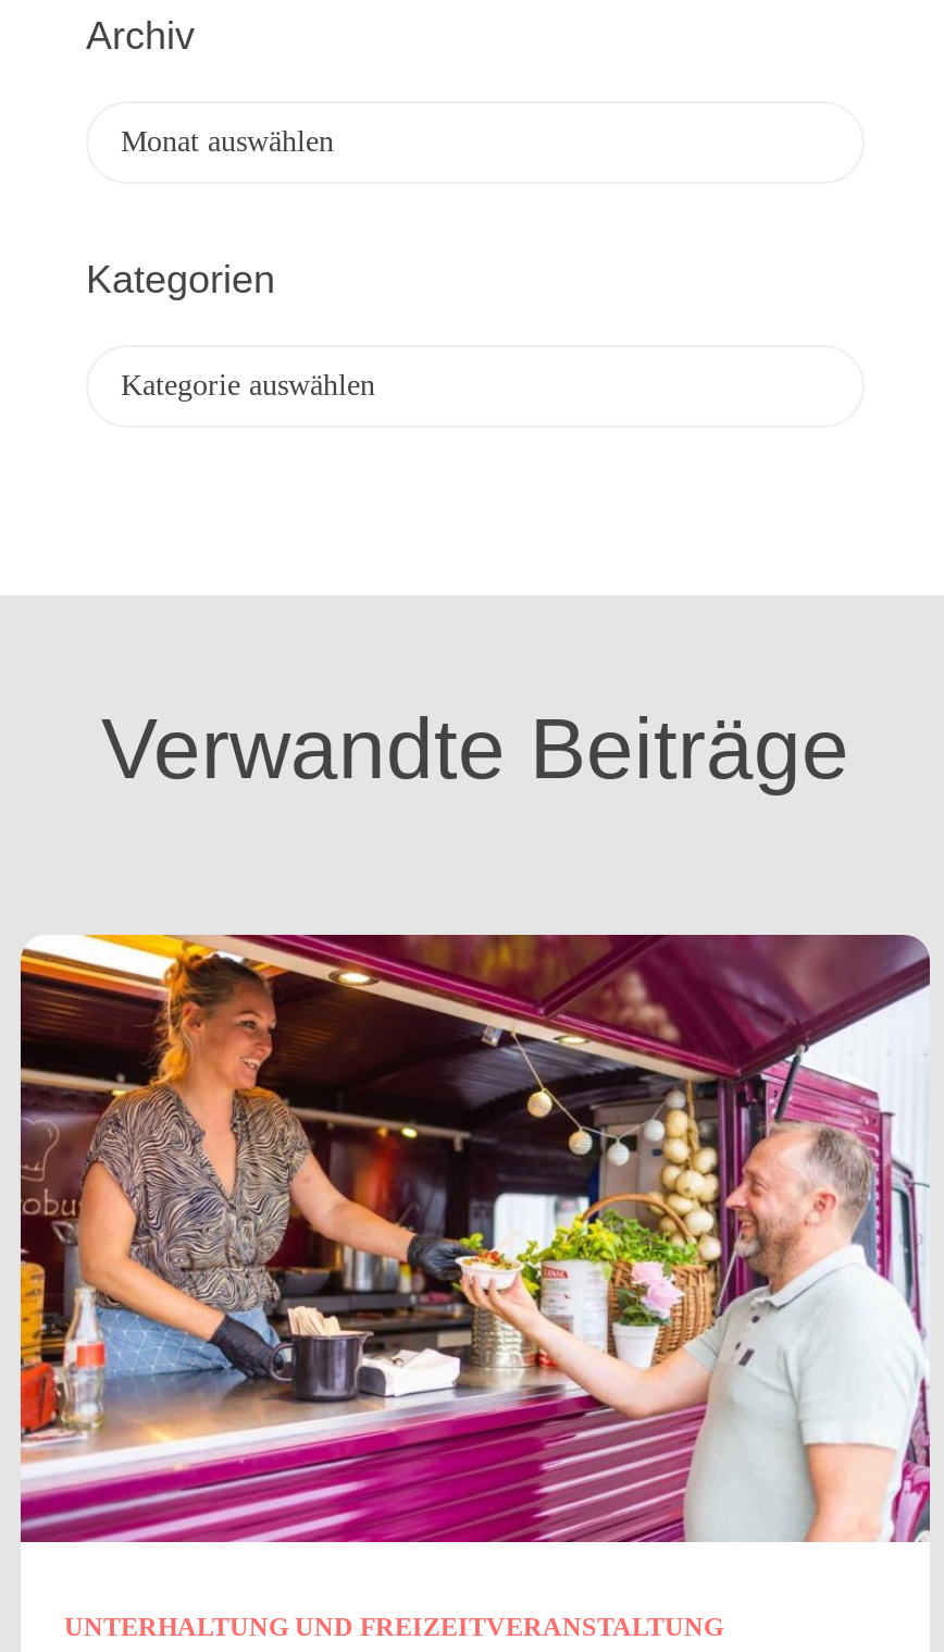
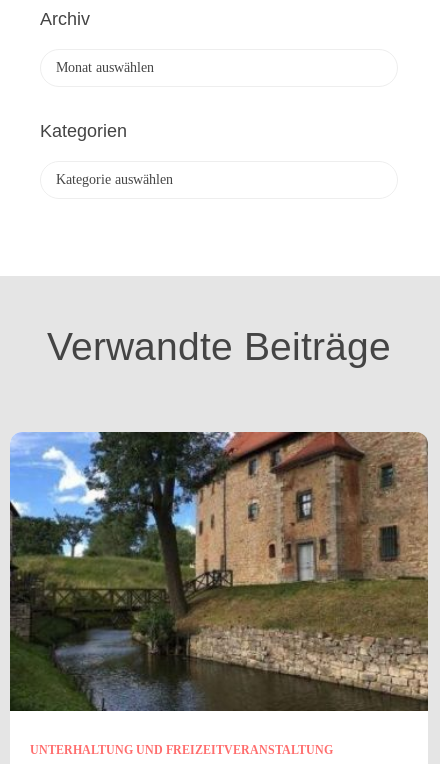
[18,933,930,1544] [image] -> [9,431,429,712] [image]

